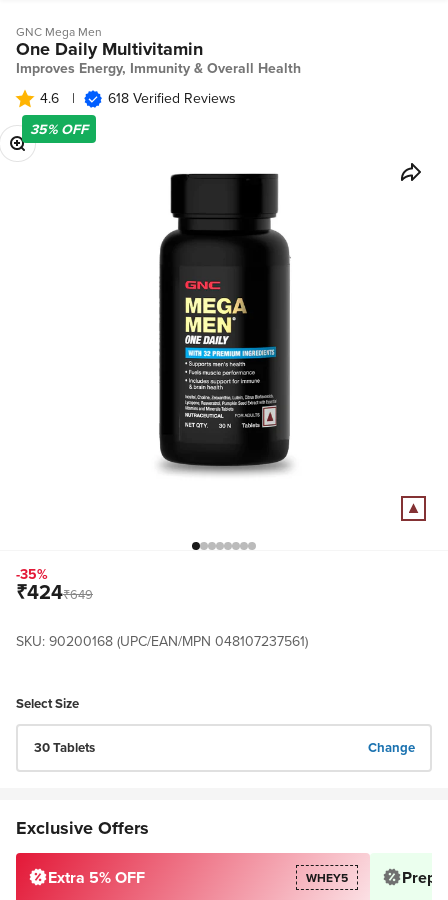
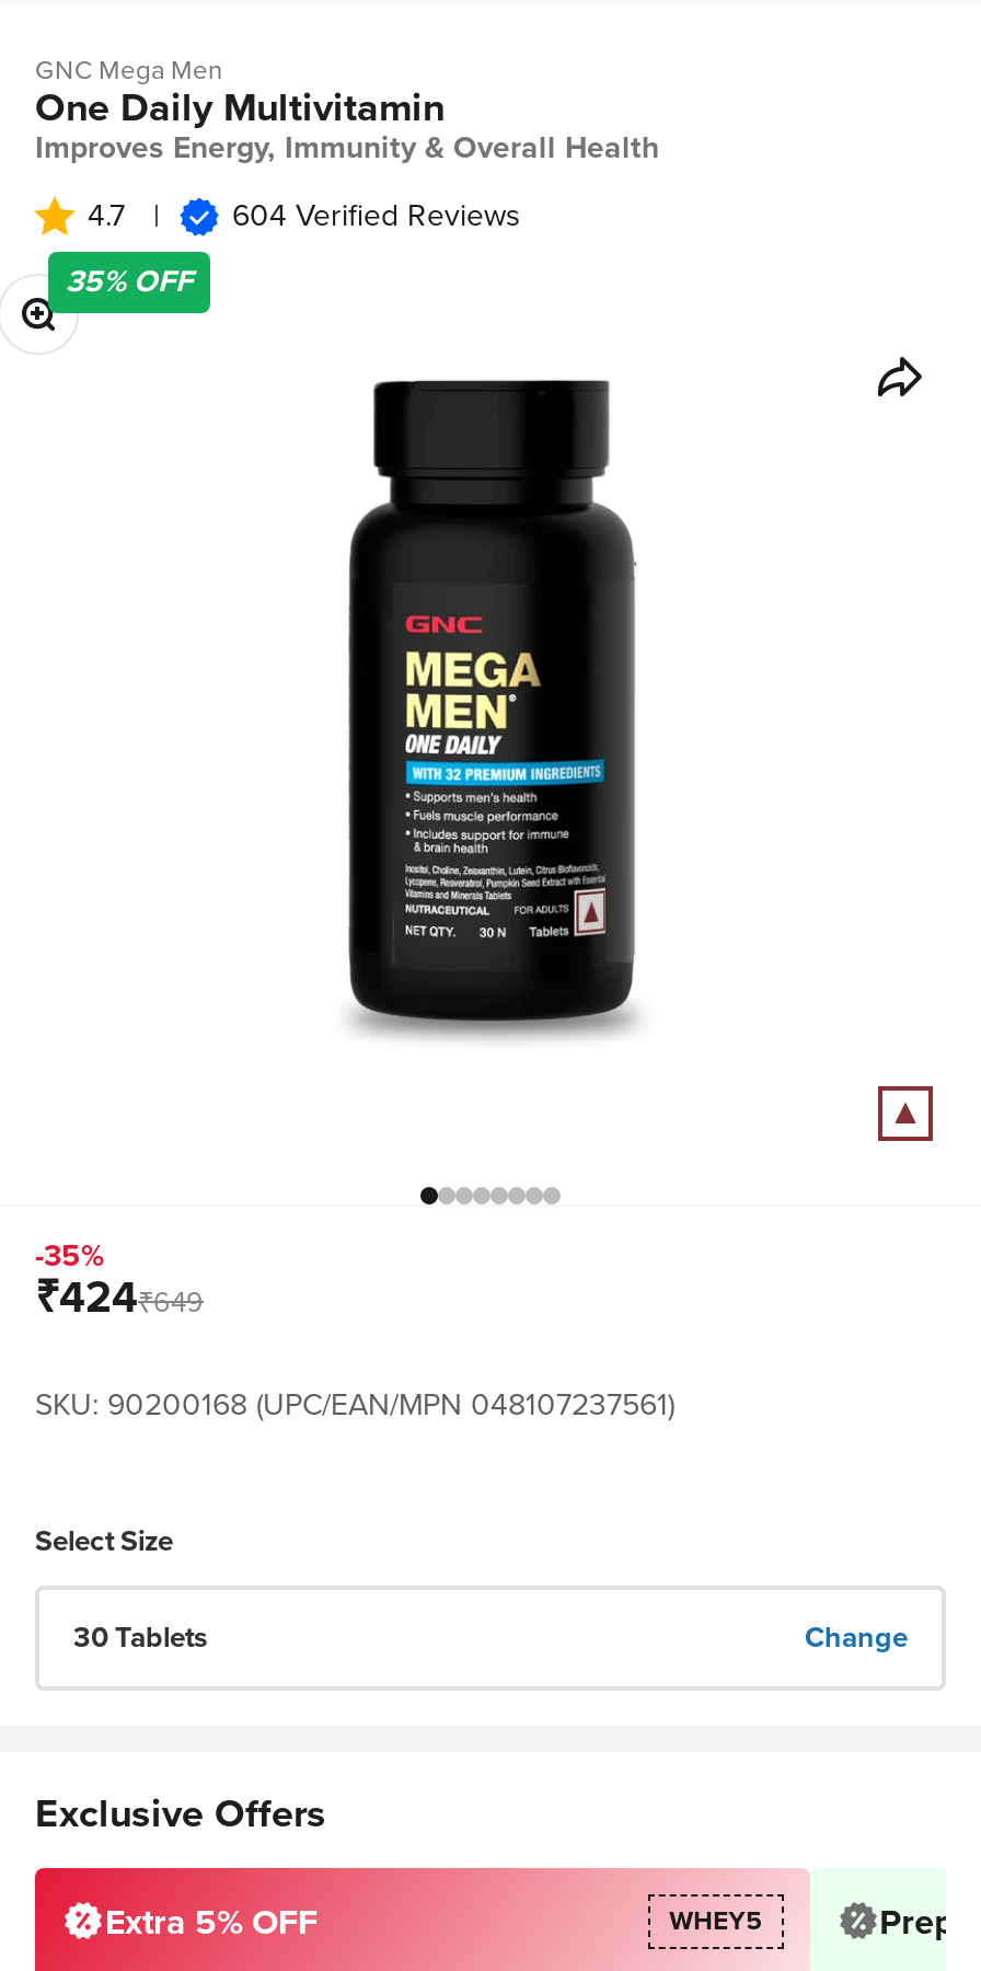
[40,88,59,109] 4.6 -> [88,192,125,238] 4.7
[108,88,236,109] 618 Verified Reviews -> [232,192,521,238] 604 Verified Reviews

